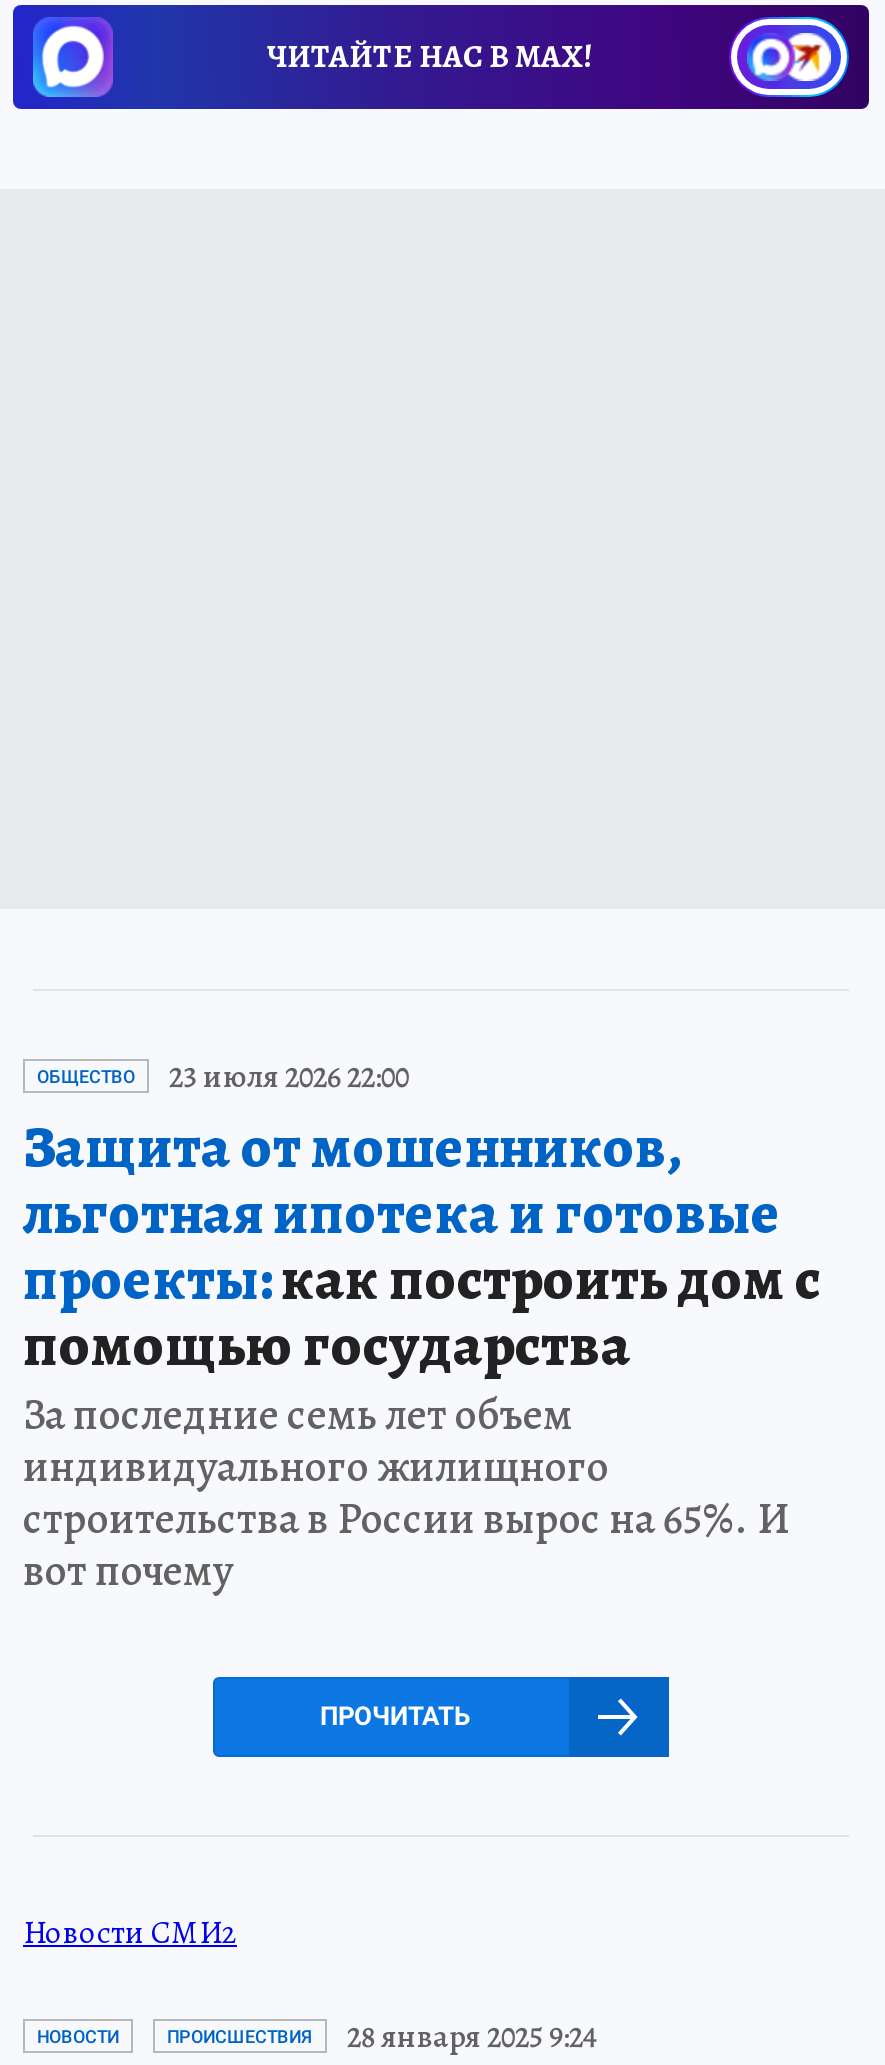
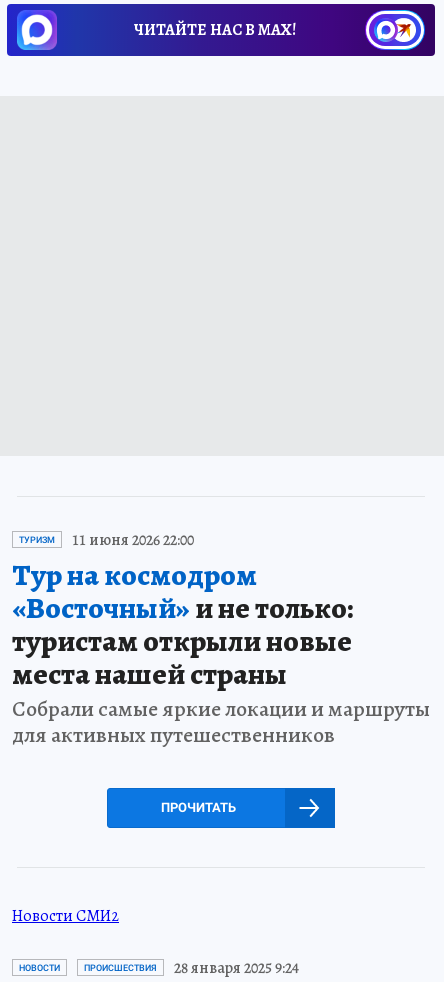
[23,1054,821,1600] ОБЩЕСТВО | 23 июля 2026 22:00 | Защита от мошенников, | льготная ипотека и готовые | проекты:как построить дом с | помощью государства | За последние семь лет объем | индивидуального жилищного | строительства в России вырос на 65%. И | вот почему -> [12,529,430,750] ТУРИЗМ | 11 июня 2026 22:00 | Тур на космодром | «Восточный»и не только: | туристам открыли новые | места нашей страны | Собрали самые яркие локации и маршруты | для активных путешественников

